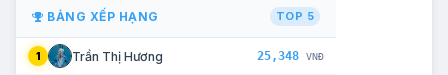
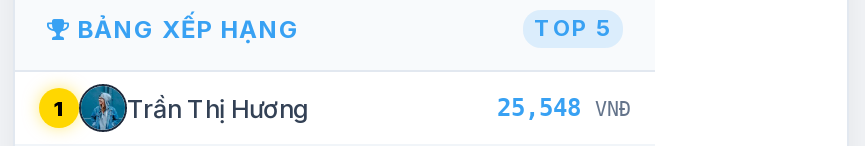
[257,48,324,62] 25,348 VNĐ -> [497,93,631,121] 25,548 VNĐ

